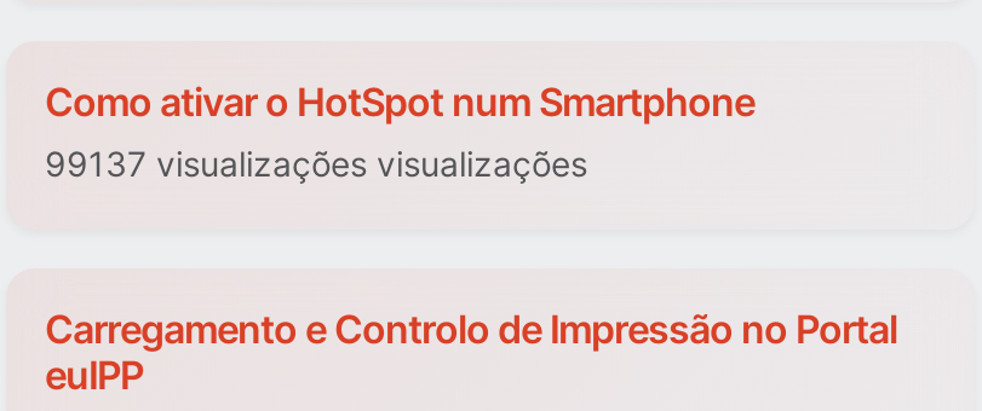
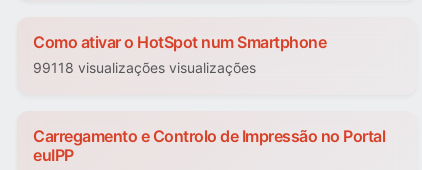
[45,144,587,185] 99137 visualizações visualizações -> [33,59,256,76] 99118 visualizações visualizações

